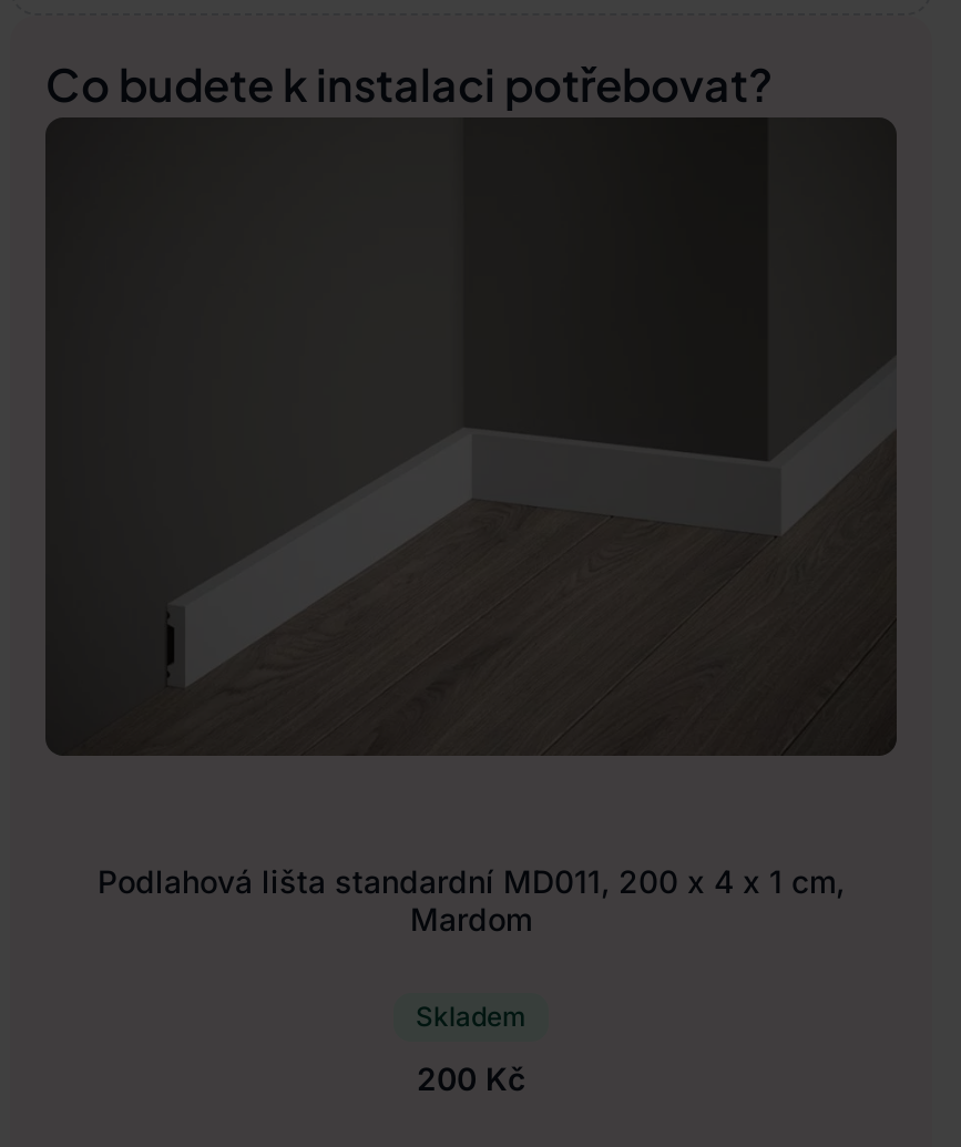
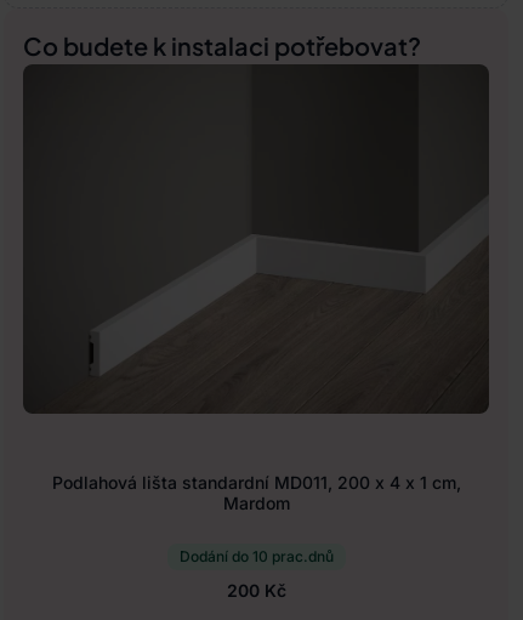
[416,998,526,1032] Skladem -> [179,547,333,565] Dodání do 10 prac.dnů

